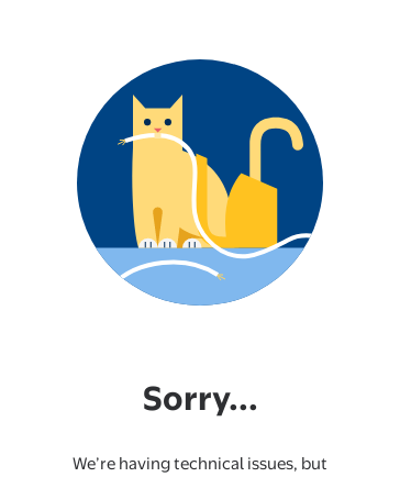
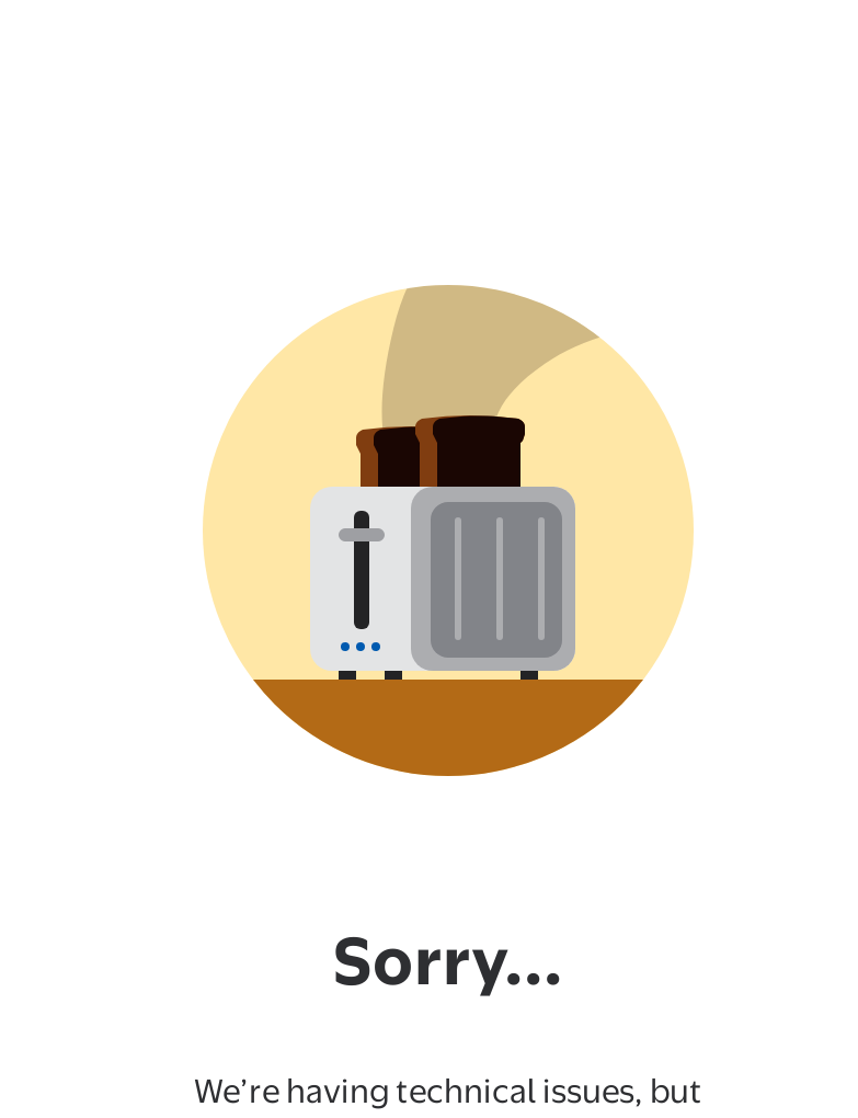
[76,58,324,307] [image] -> [203,283,694,778] [image]

